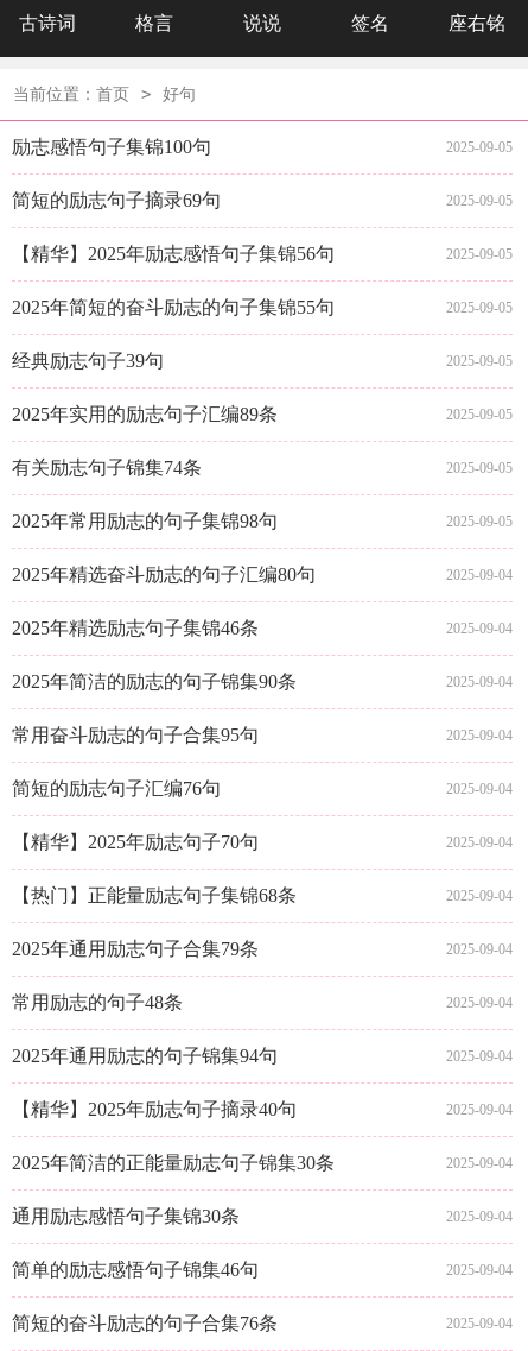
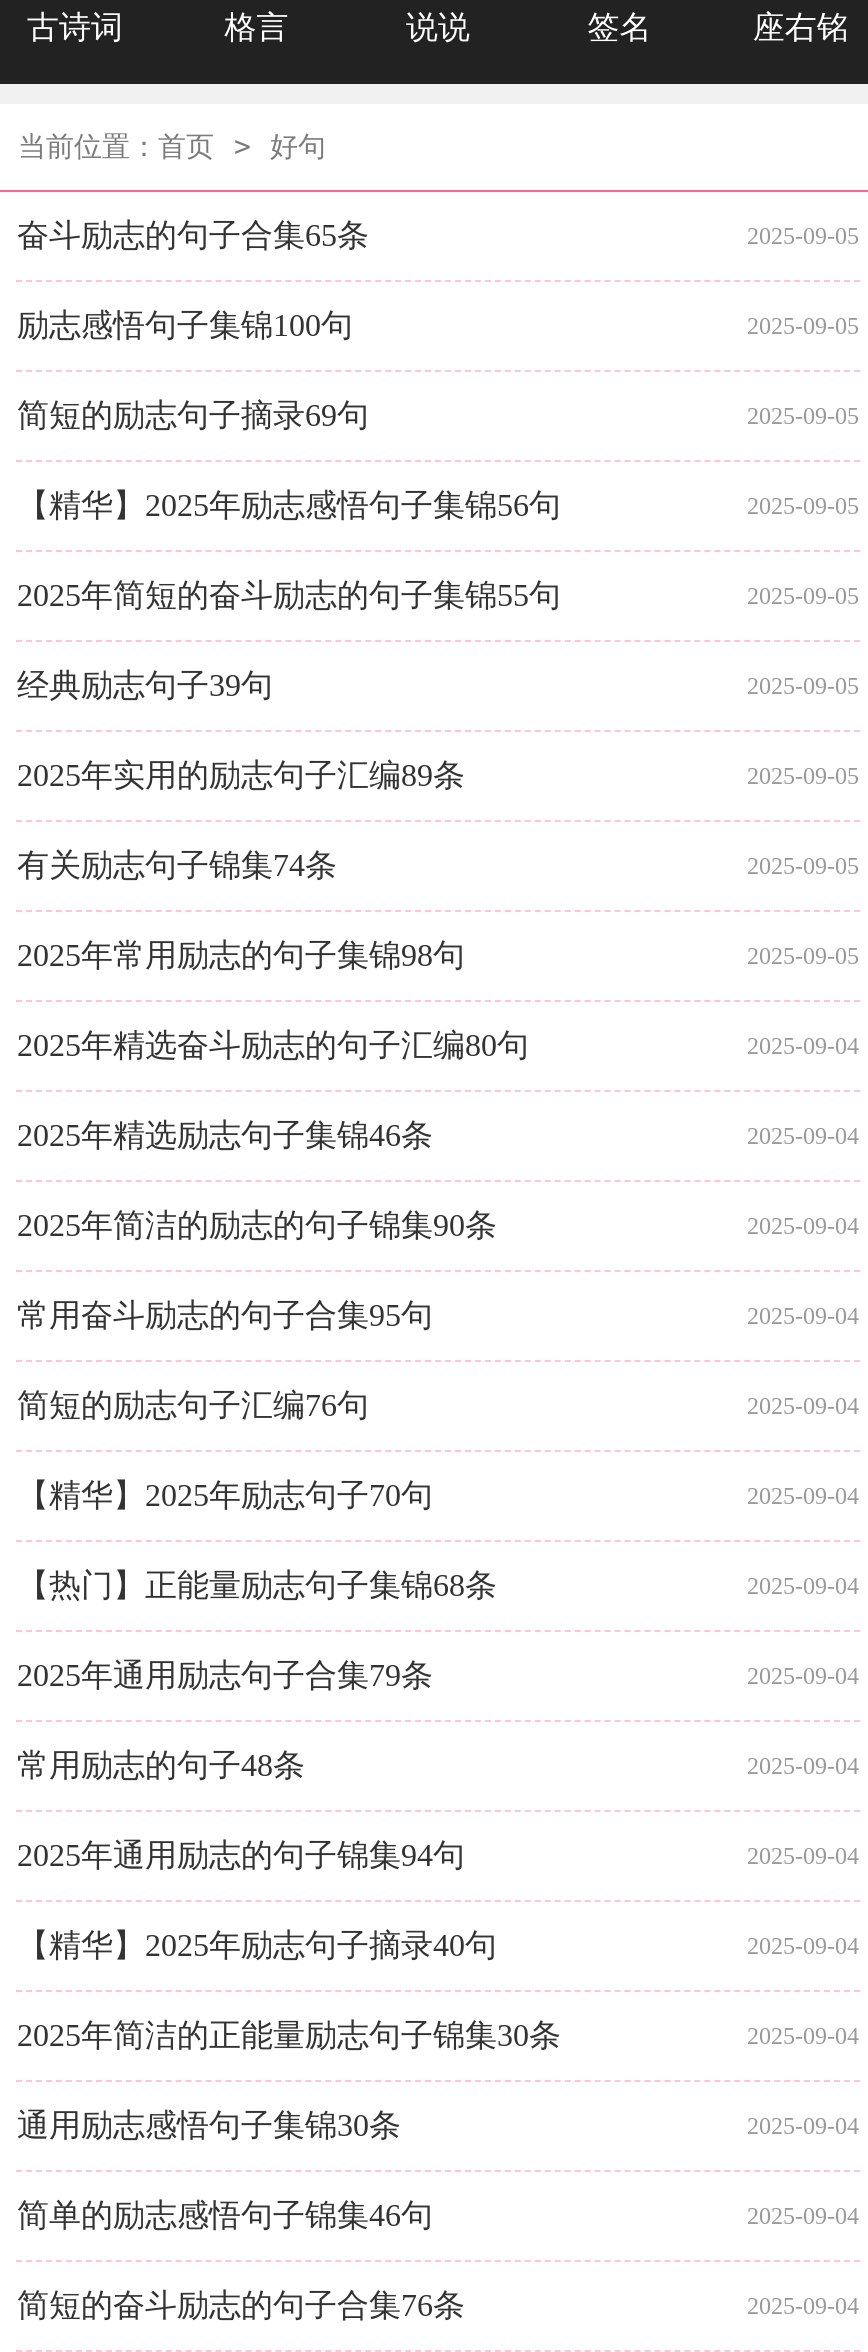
none -> [17,218,859,252] 奋斗励志的句子合集65条 | 2025-09-05

